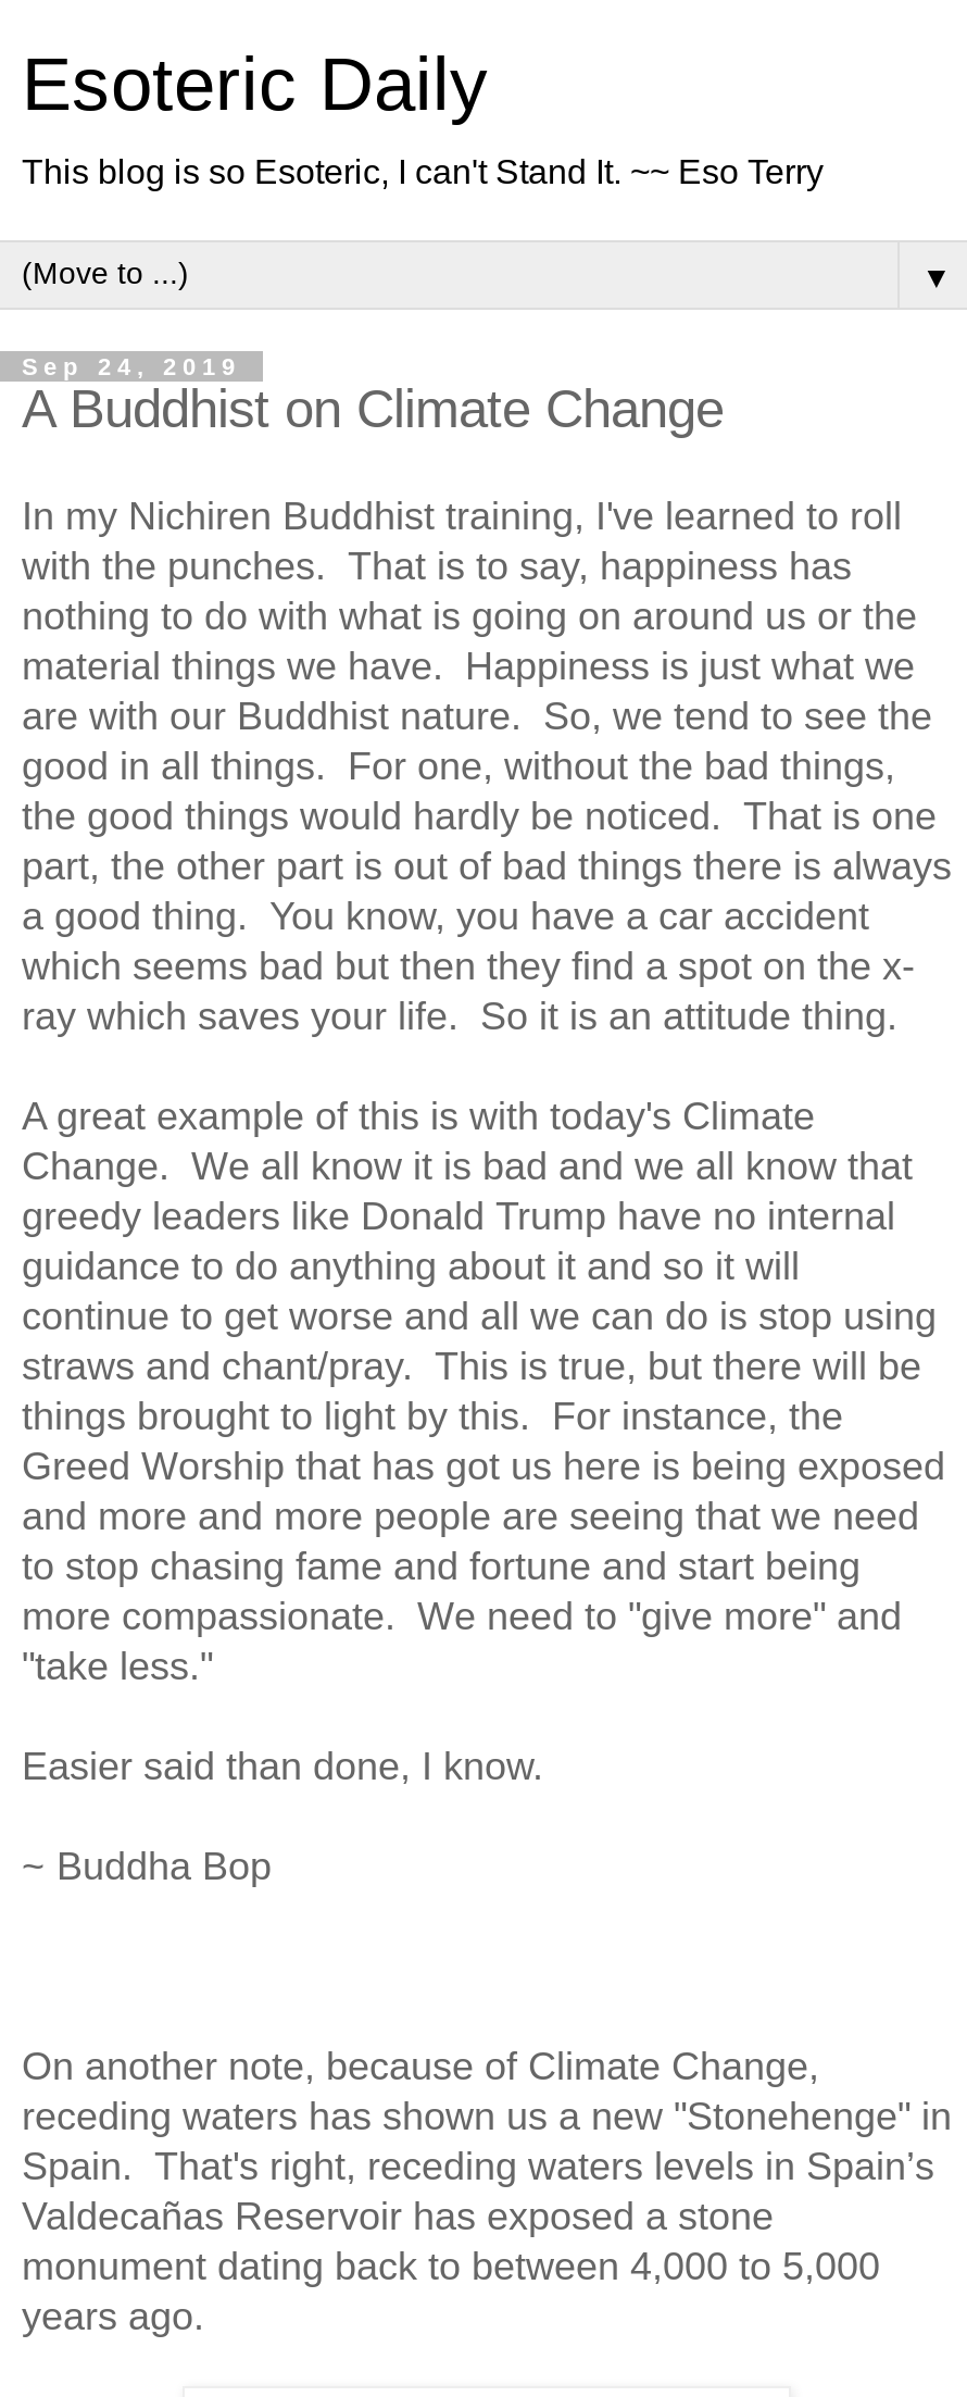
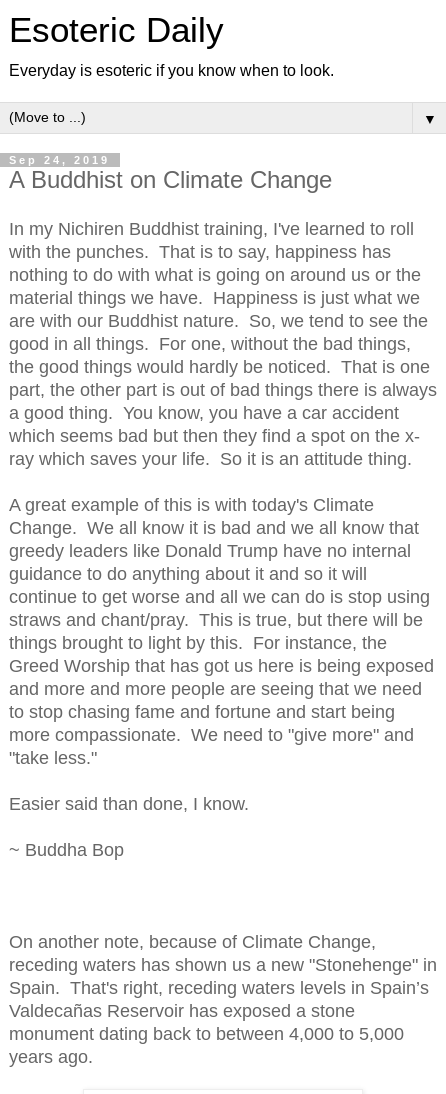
[22,153,824,190] This blog is so Esoteric, I can't Stand It. ~~ Eso Terry -> [9,62,334,79] Everyday is esoteric if you know when to look.

